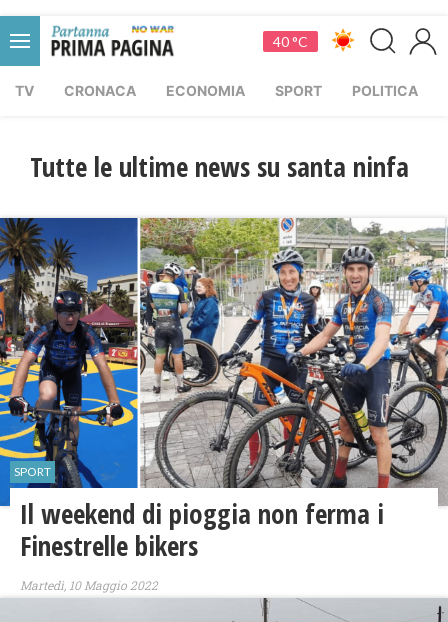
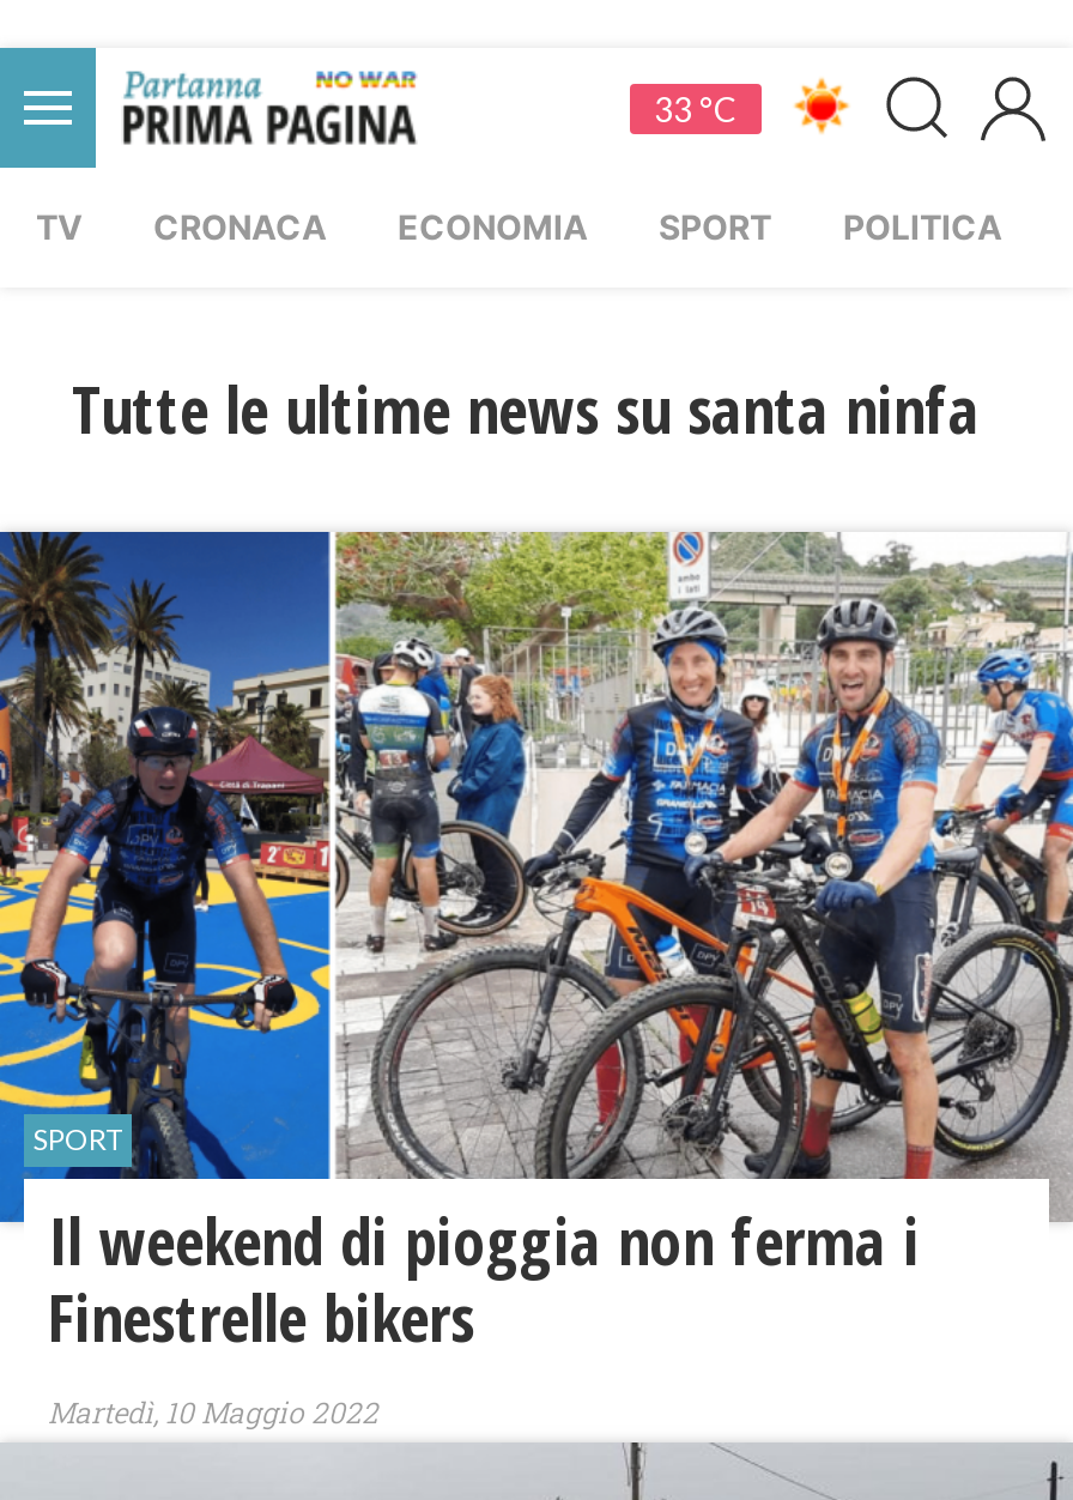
[273,32,308,49] 40 °C -> [654,87,738,128] 33 °C

